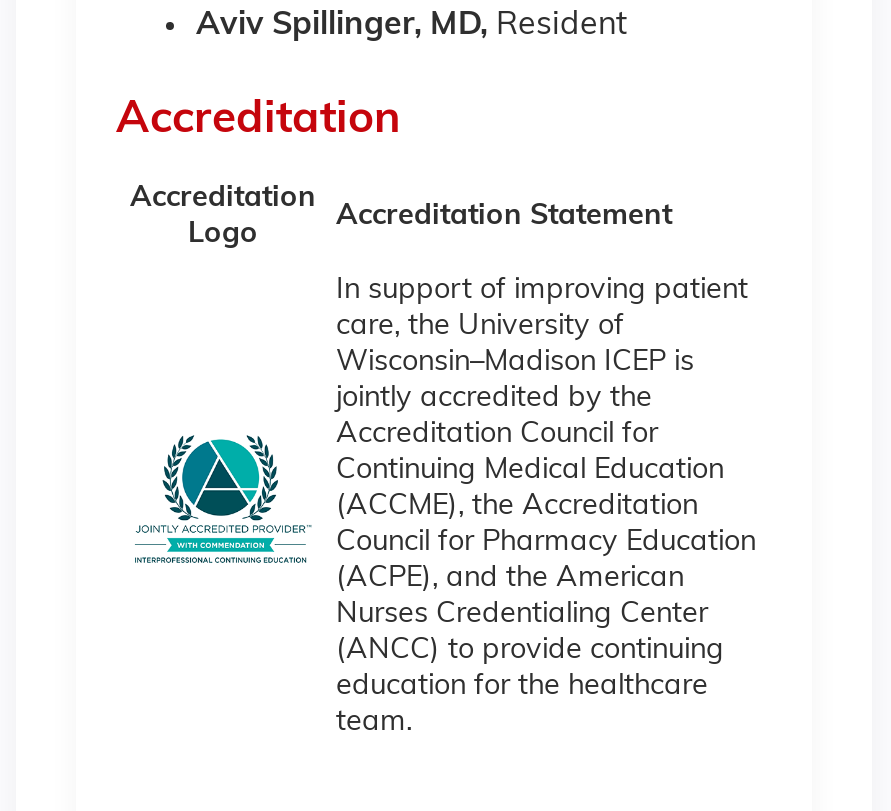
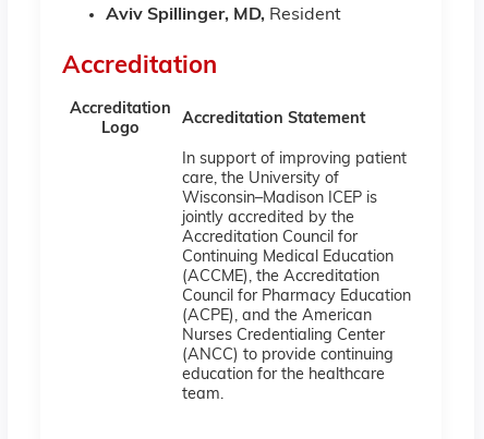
[132,434,312,566] [image] -> none

